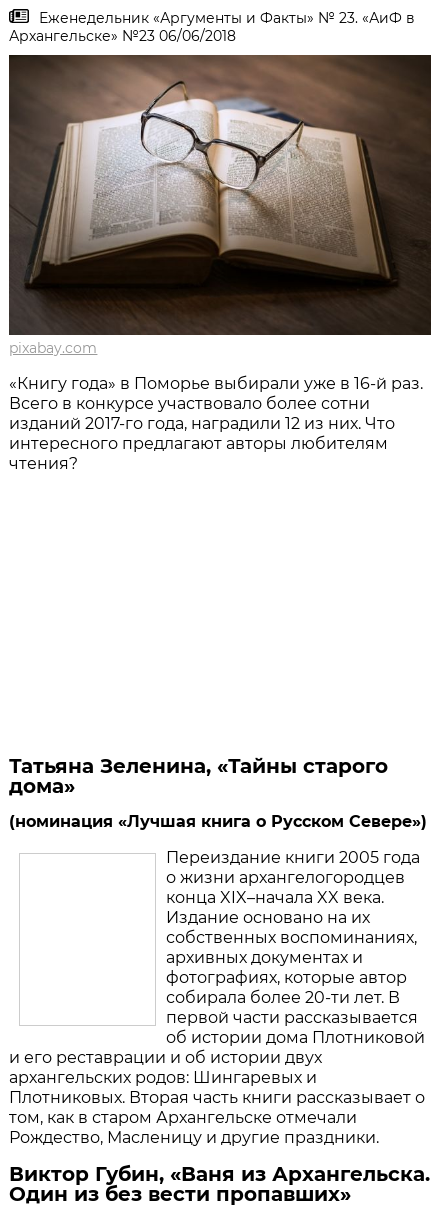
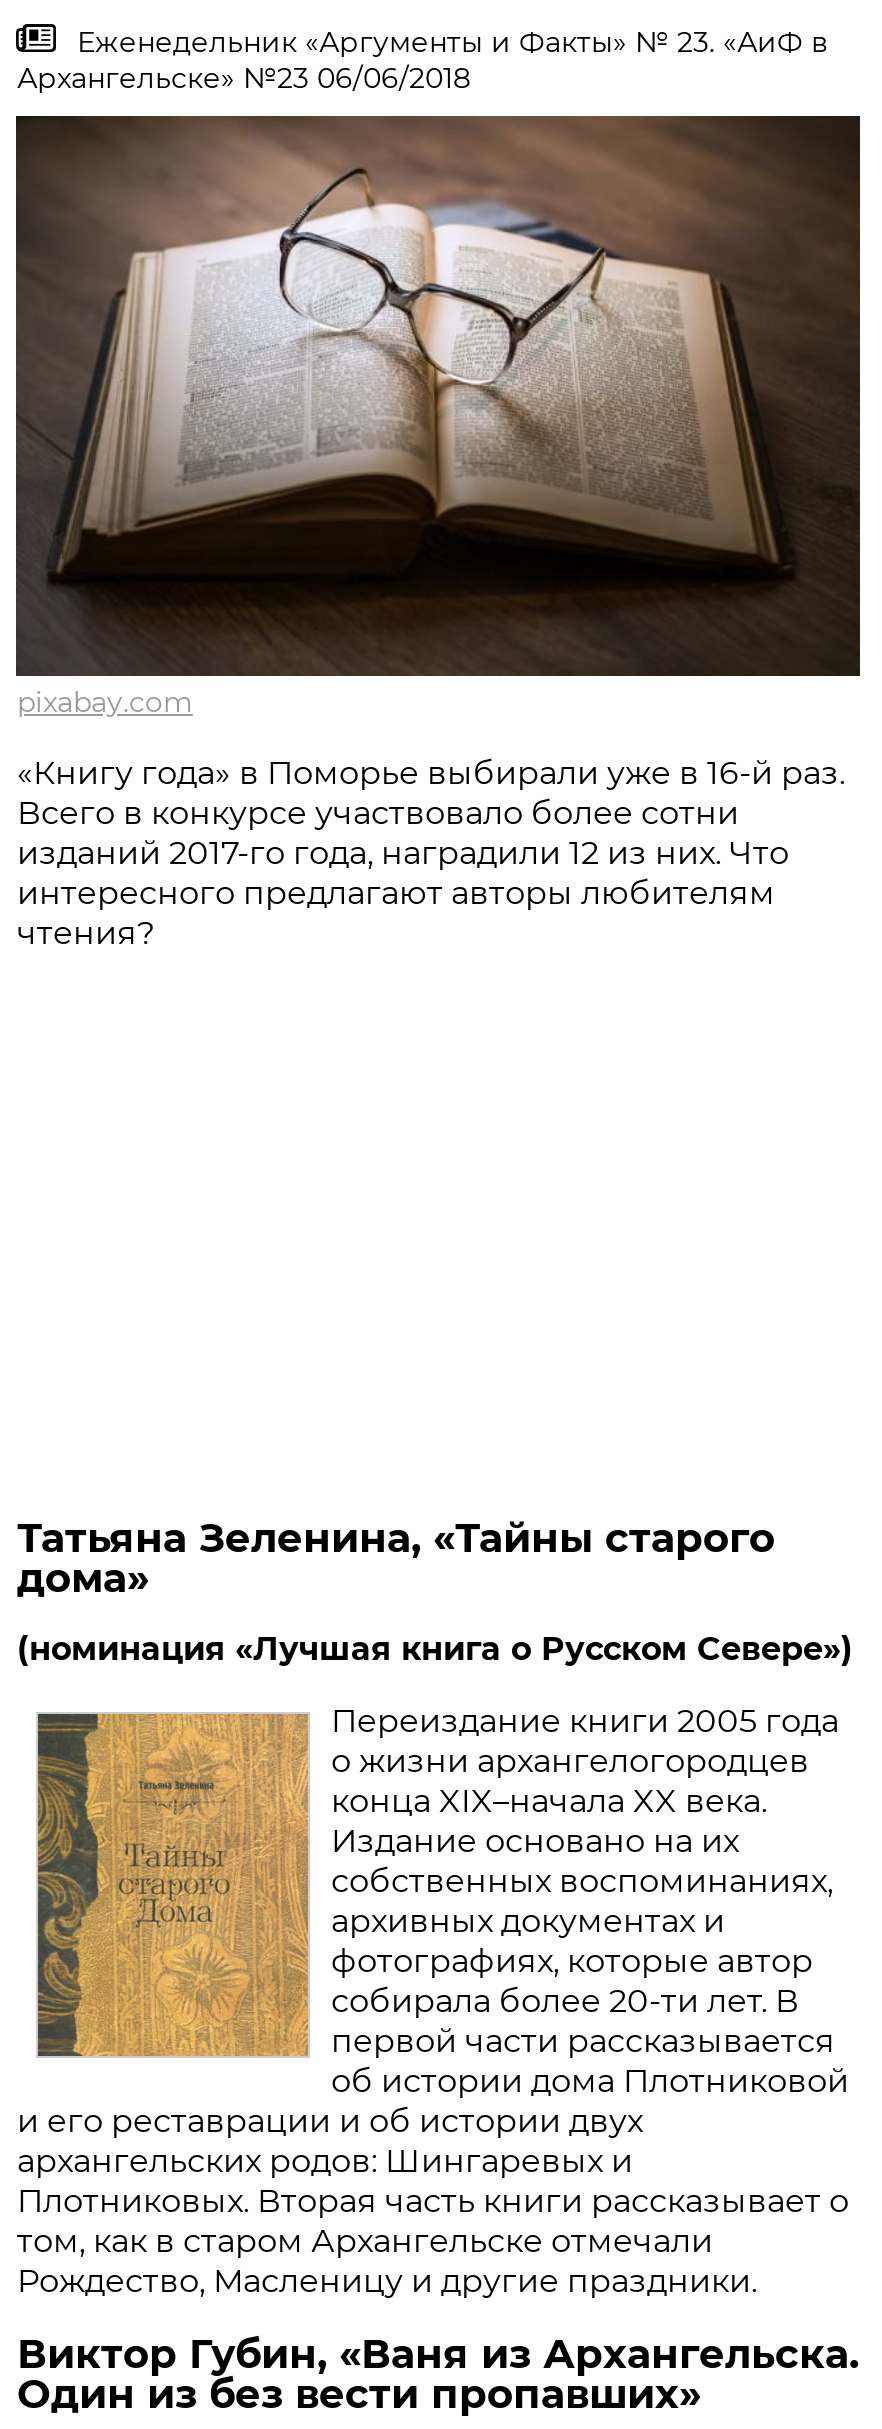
none -> [36,1712,310,2058] [image]

